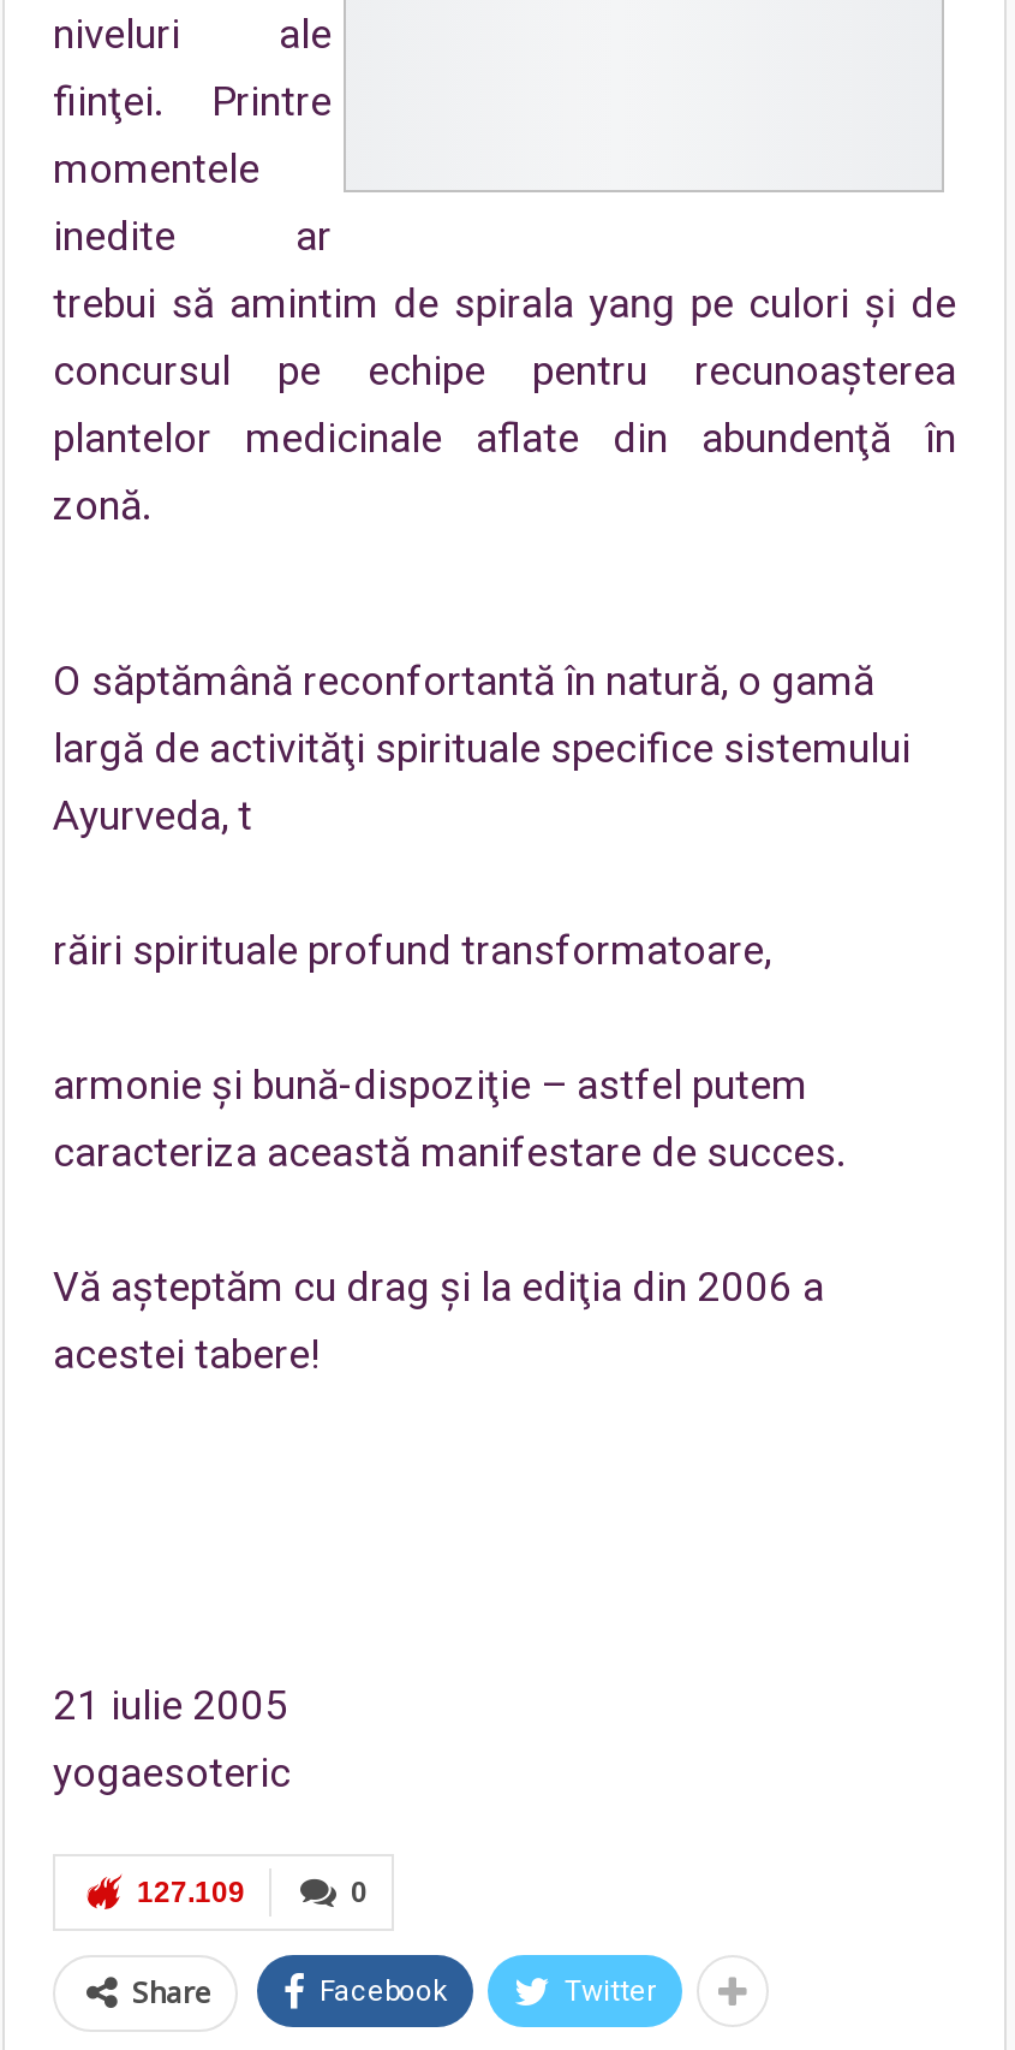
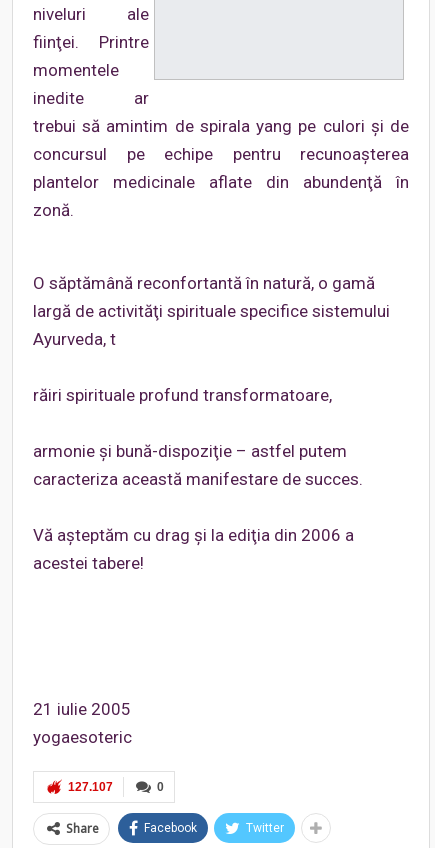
[137,1876,245,1909] 127.109 -> [68,780,113,794] 127.107

